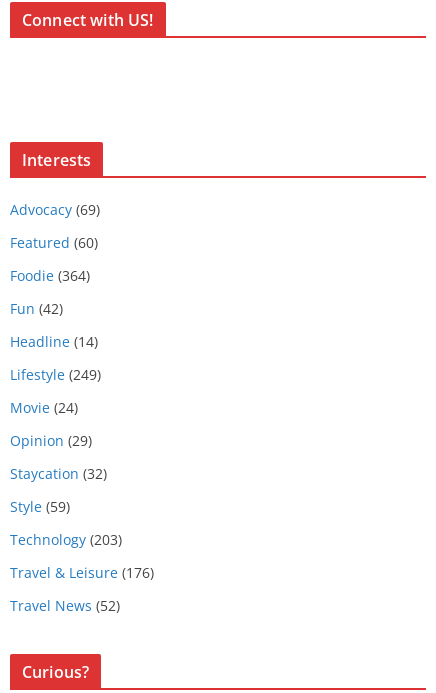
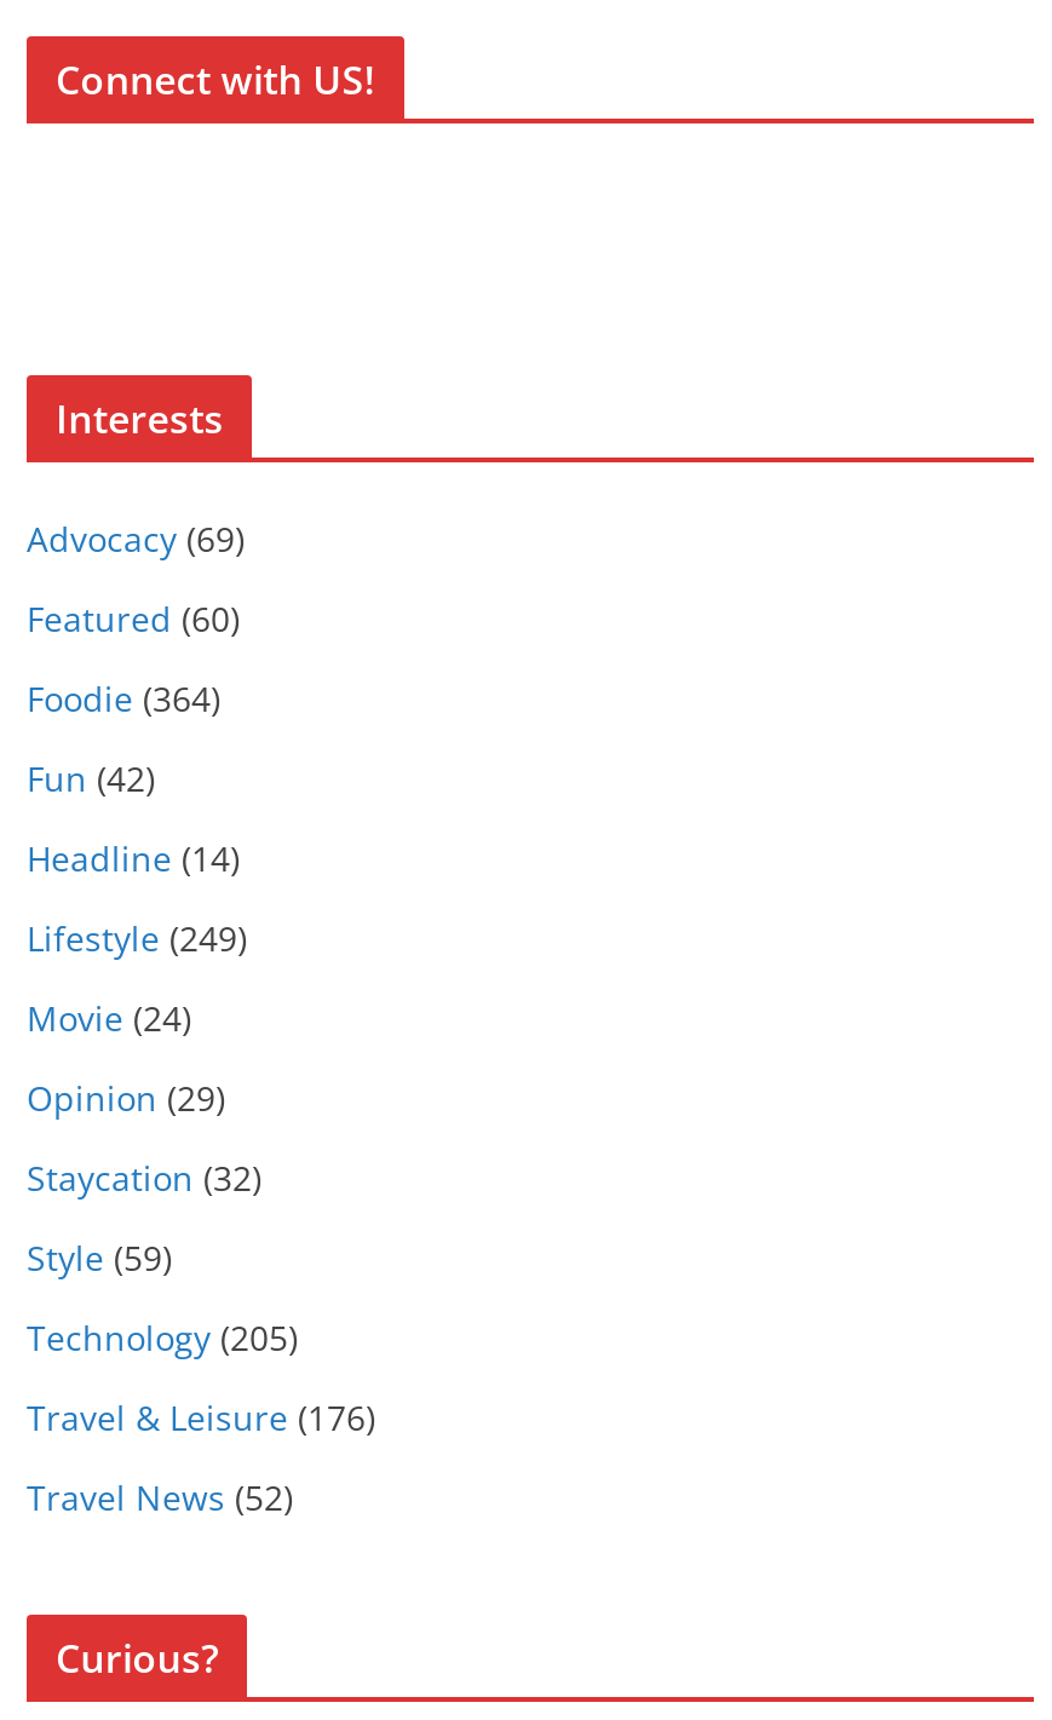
[10,530,122,549] Technology (203) -> [27,1315,298,1361] Technology (205)

